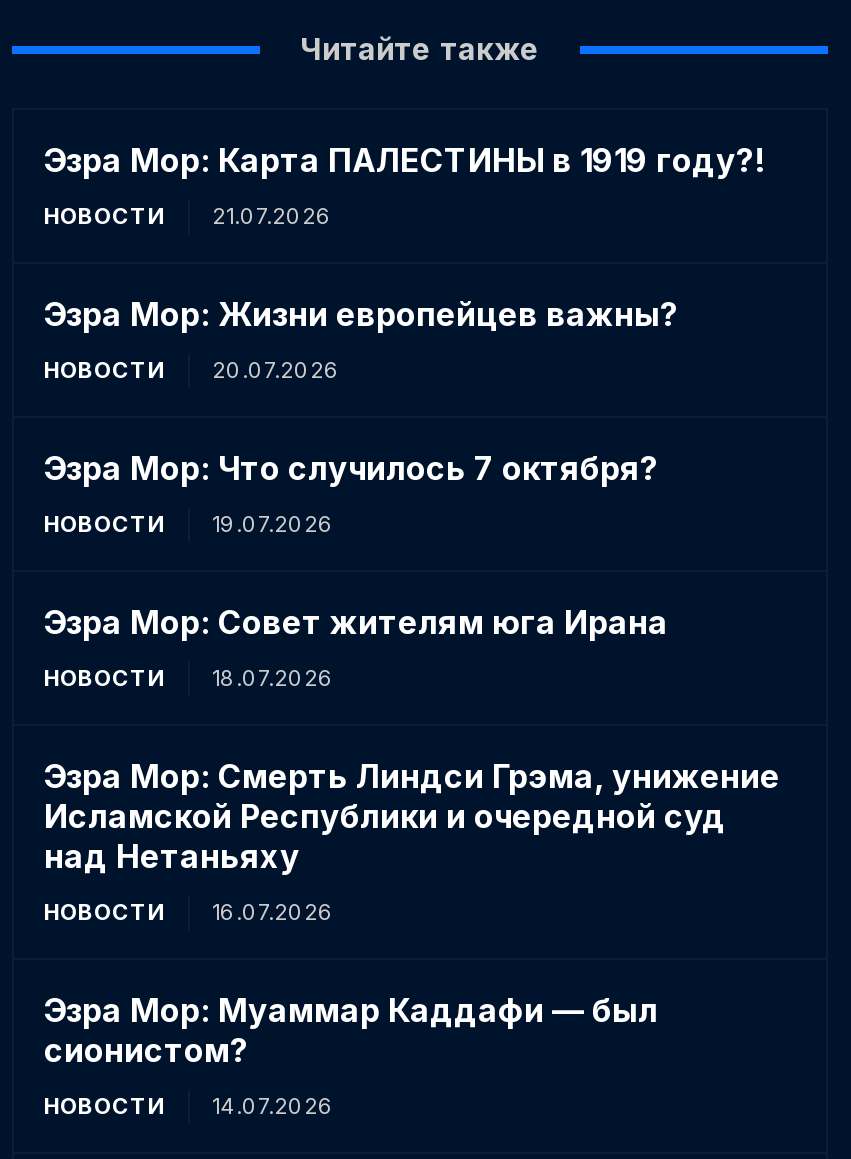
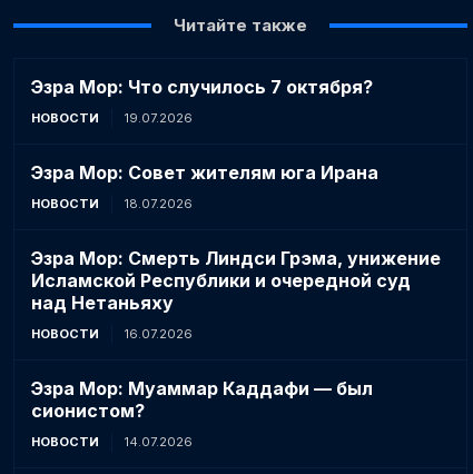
[44,141,766,385] Эзра Мор: Карта ПАЛЕСТИНЫ в 1919 году?! | НОВОСТИ | 21.07.2026 | Эзра Мор: Жизни европейцев важны? | НОВОСТИ | 20.07.2026 -> none

